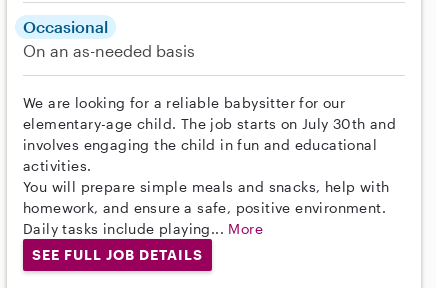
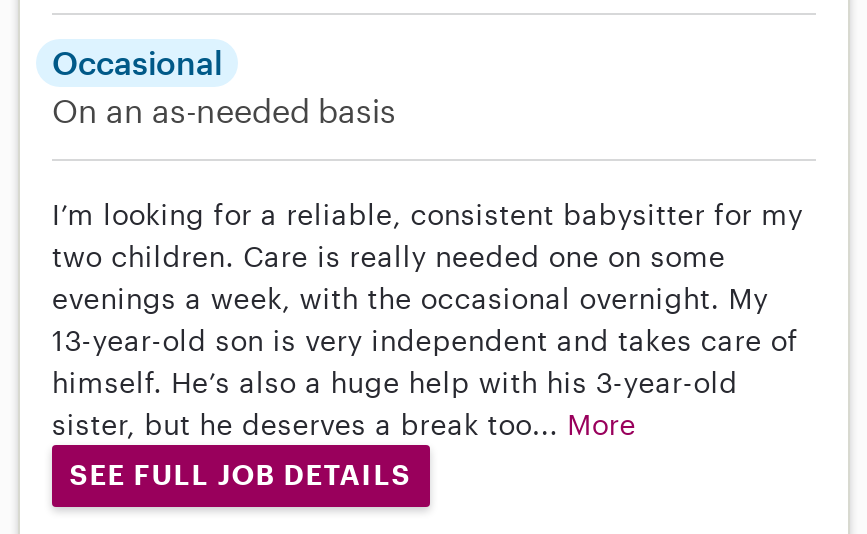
[23,94,396,237] We are looking for a reliable babysitter for our | elementary-age child. The job starts on July 30th and | involves engaging the child in fun and educational | activities. | You will prepare simple meals and snacks, help with | homework, and ensure a safe, positive environment. | Daily tasks include playing... More -> [52,196,803,440] I’m looking for a reliable, consistent babysitter for my | two children. Care is really needed one on some | evenings a week, with the occasional overnight. My | 13-year-old son is very independent and takes care of | himself. He’s also a huge help with his 3-year-old | sister, but he deserves a break too... More

